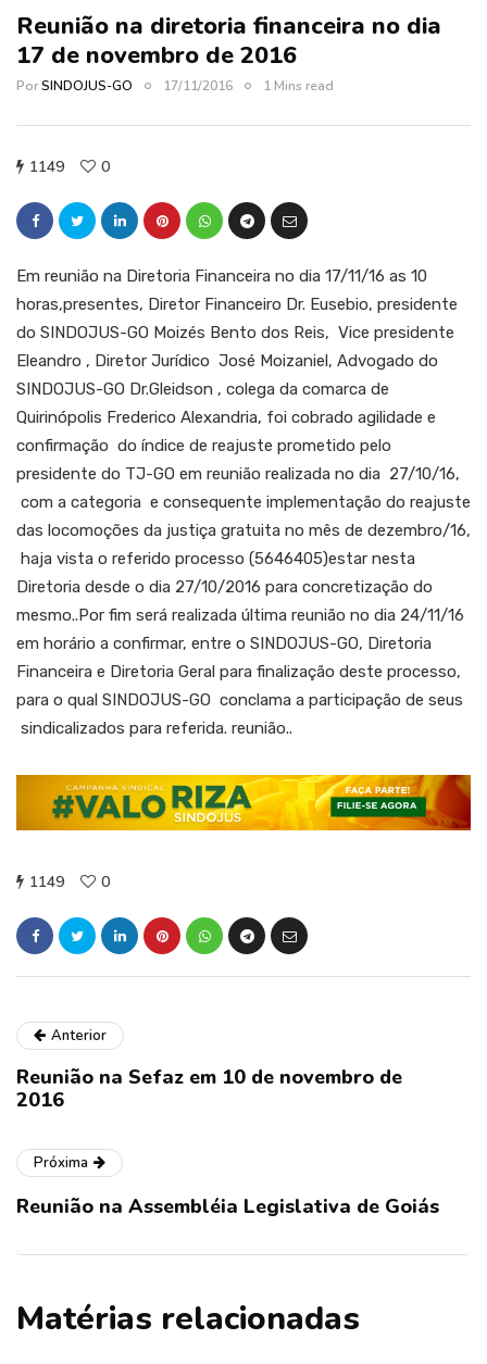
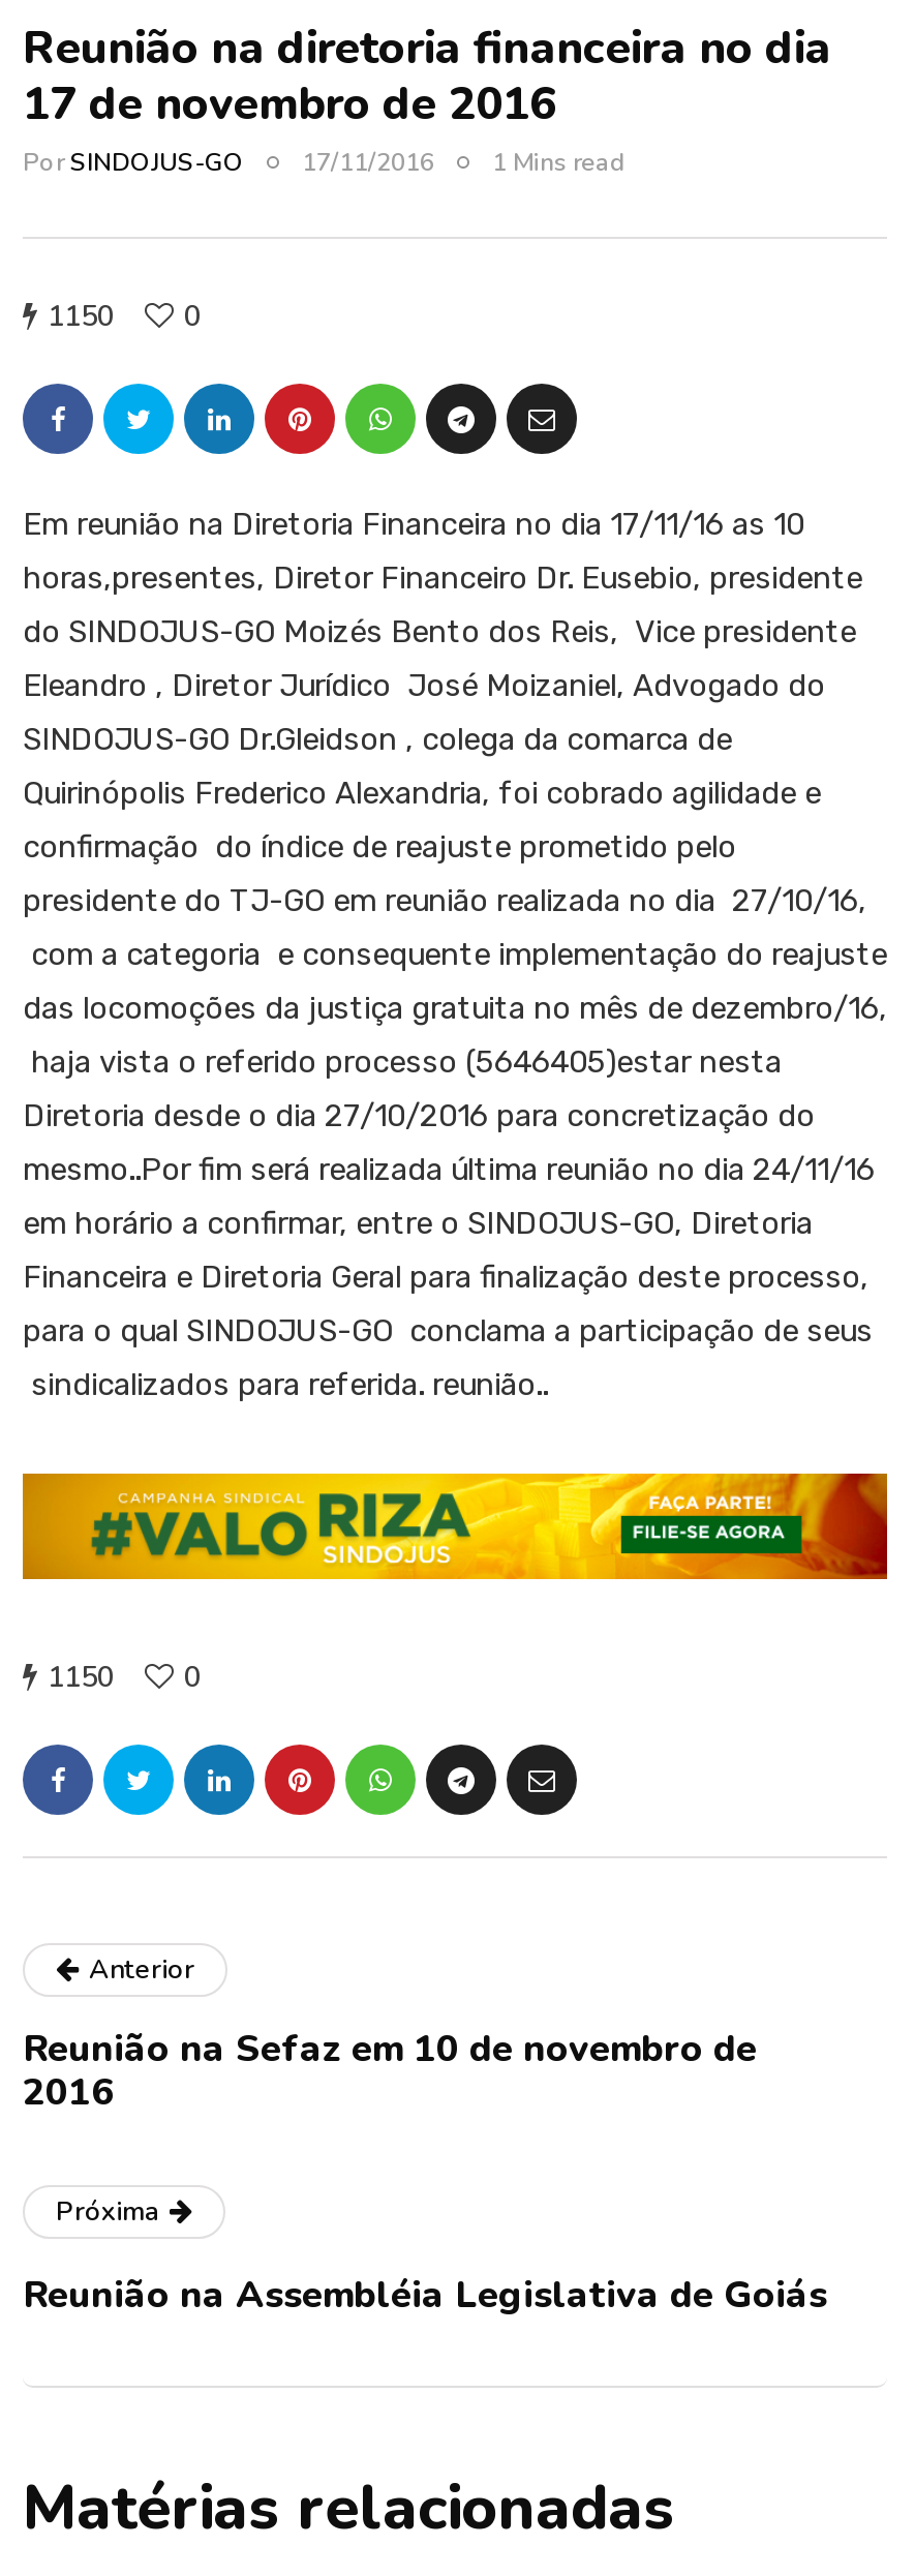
[29,156,110,177] 1149 0 -> [48,296,201,335] 1150 0
[29,872,110,893] 1149 0 -> [48,1658,201,1698] 1150 0

